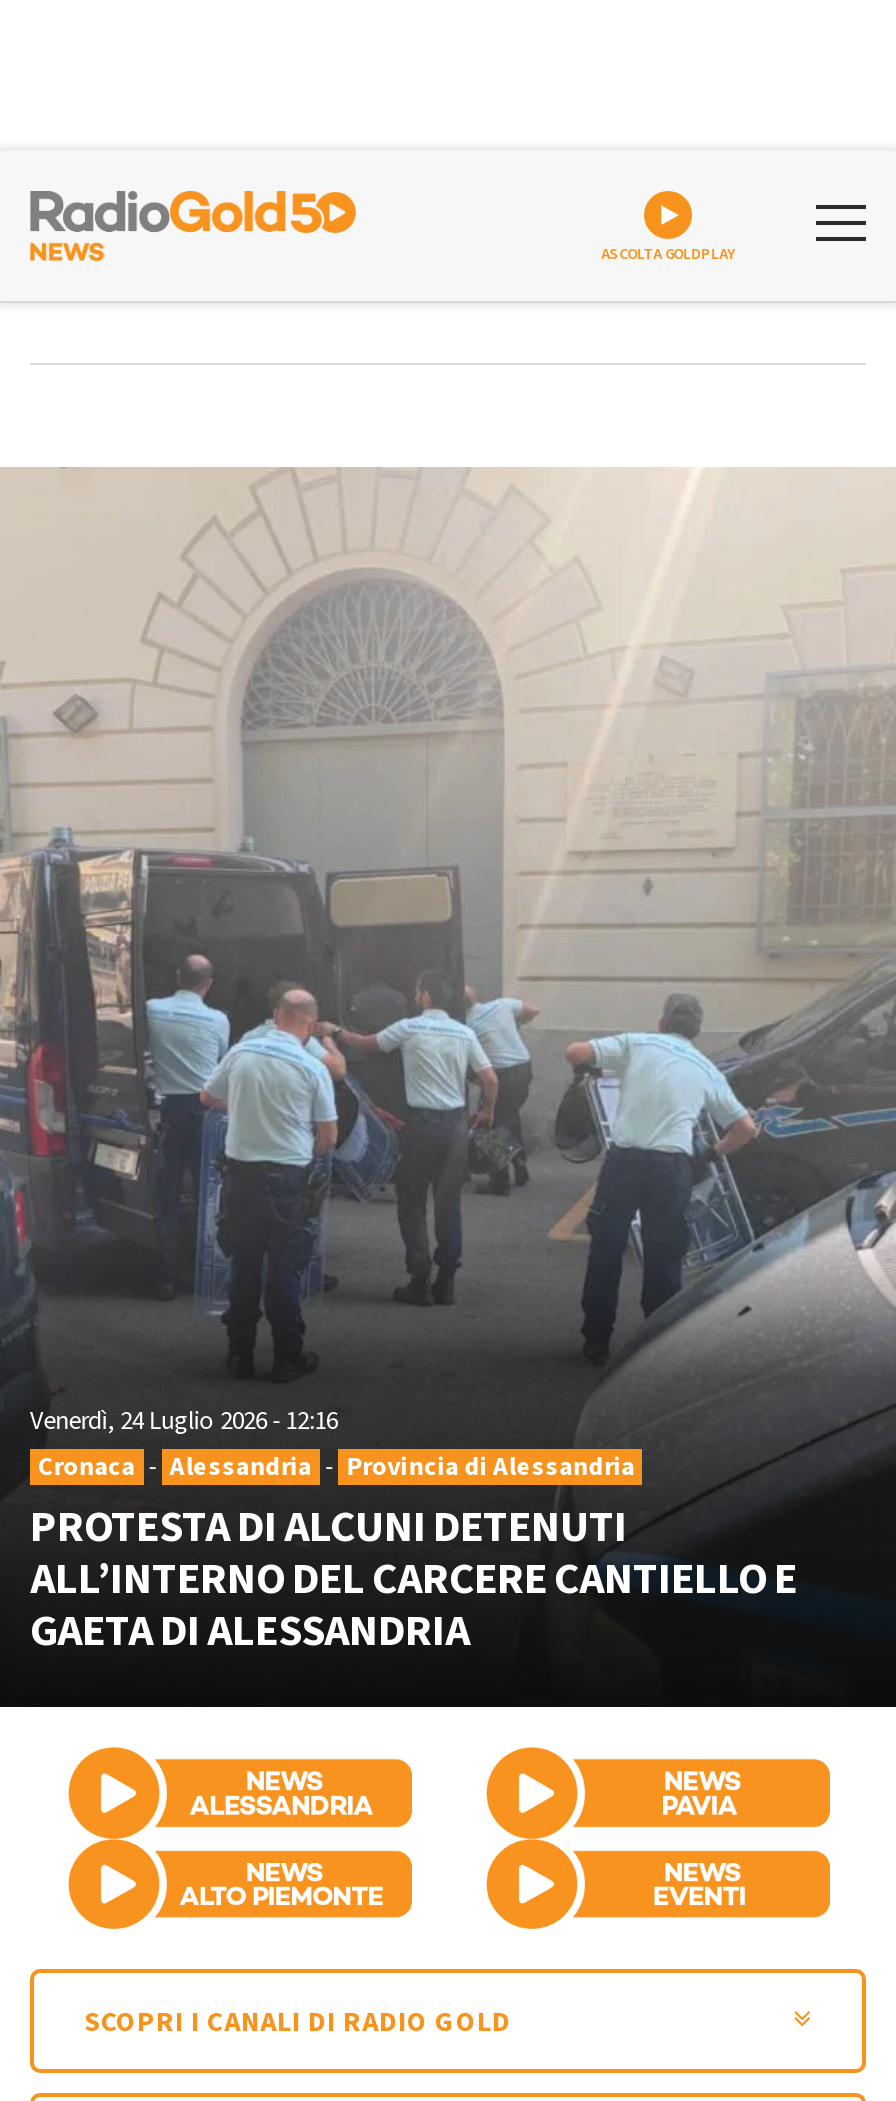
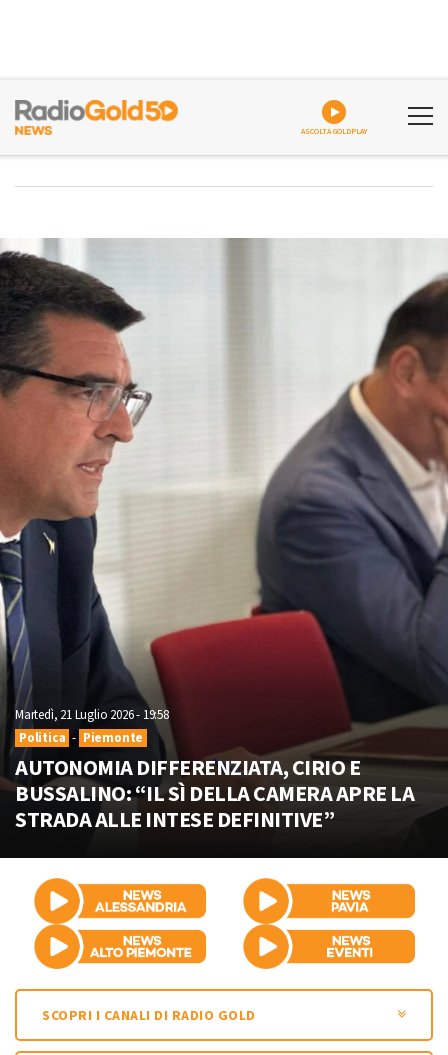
[6,467,890,1663] [image] | Venerdì, 24 Luglio 2026 - 12:16 | Cronaca - Alessandria - Provincia di Alessandria | PROTESTA DI ALCUNI DETENUTI | ALL’INTERNO DEL CARCERE CANTIELLO E | GAETA DI ALESSANDRIA -> [3,238,445,836] [image] | Martedì, 21 Luglio 2026 - 19:58 | Politica - Piemonte | AUTONOMIA DIFFERENZIATA, CIRIO E | BUSSALINO: “IL SÌ DELLA CAMERA APRE LA | STRADA ALLE INTESE DEFINITIVE”

